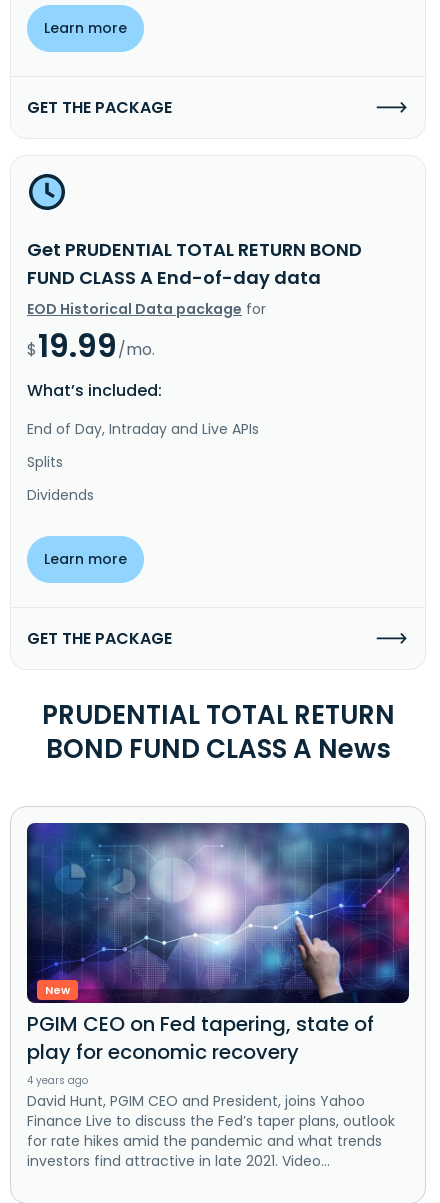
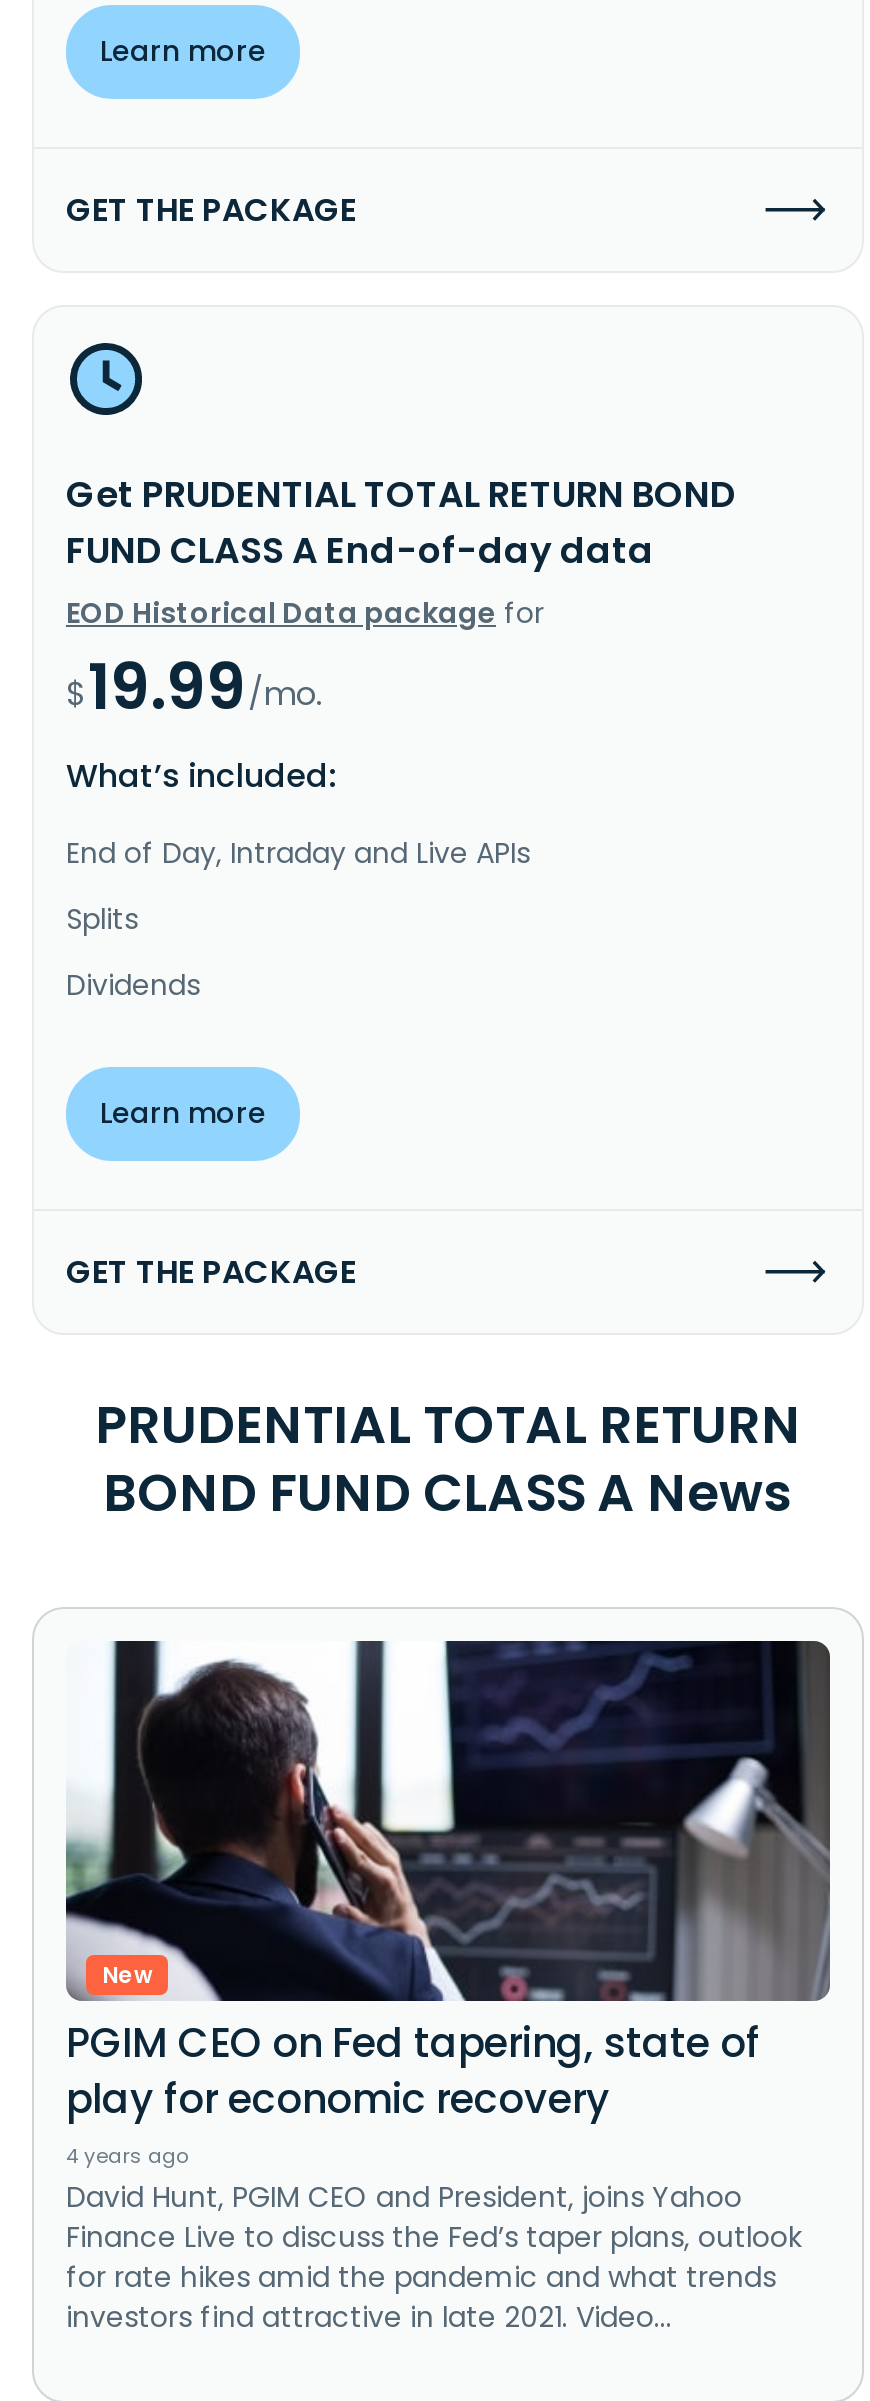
[26,822,410,1004] [image] -> [64,1639,830,2003] [image]

